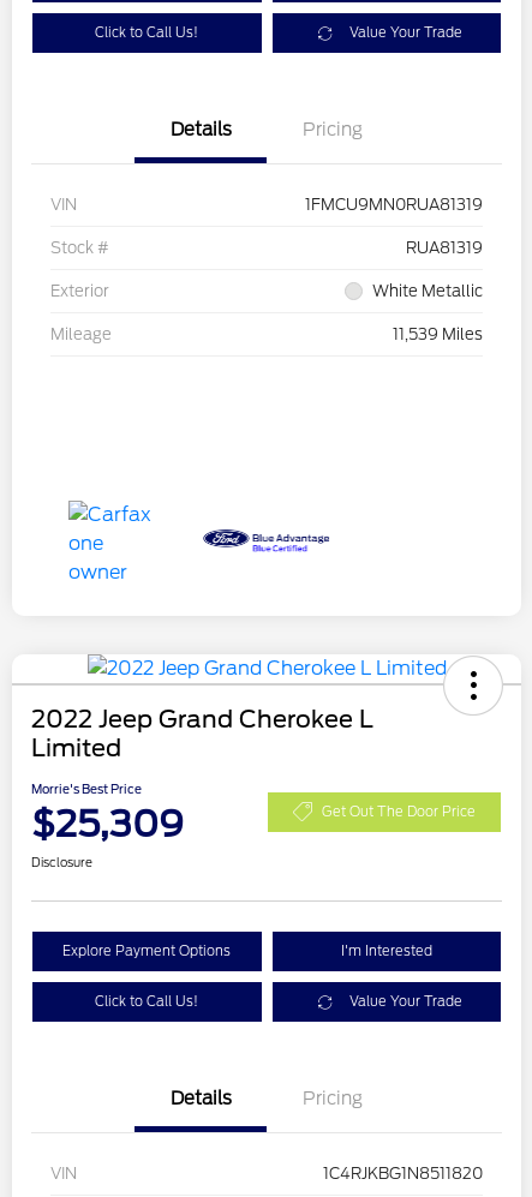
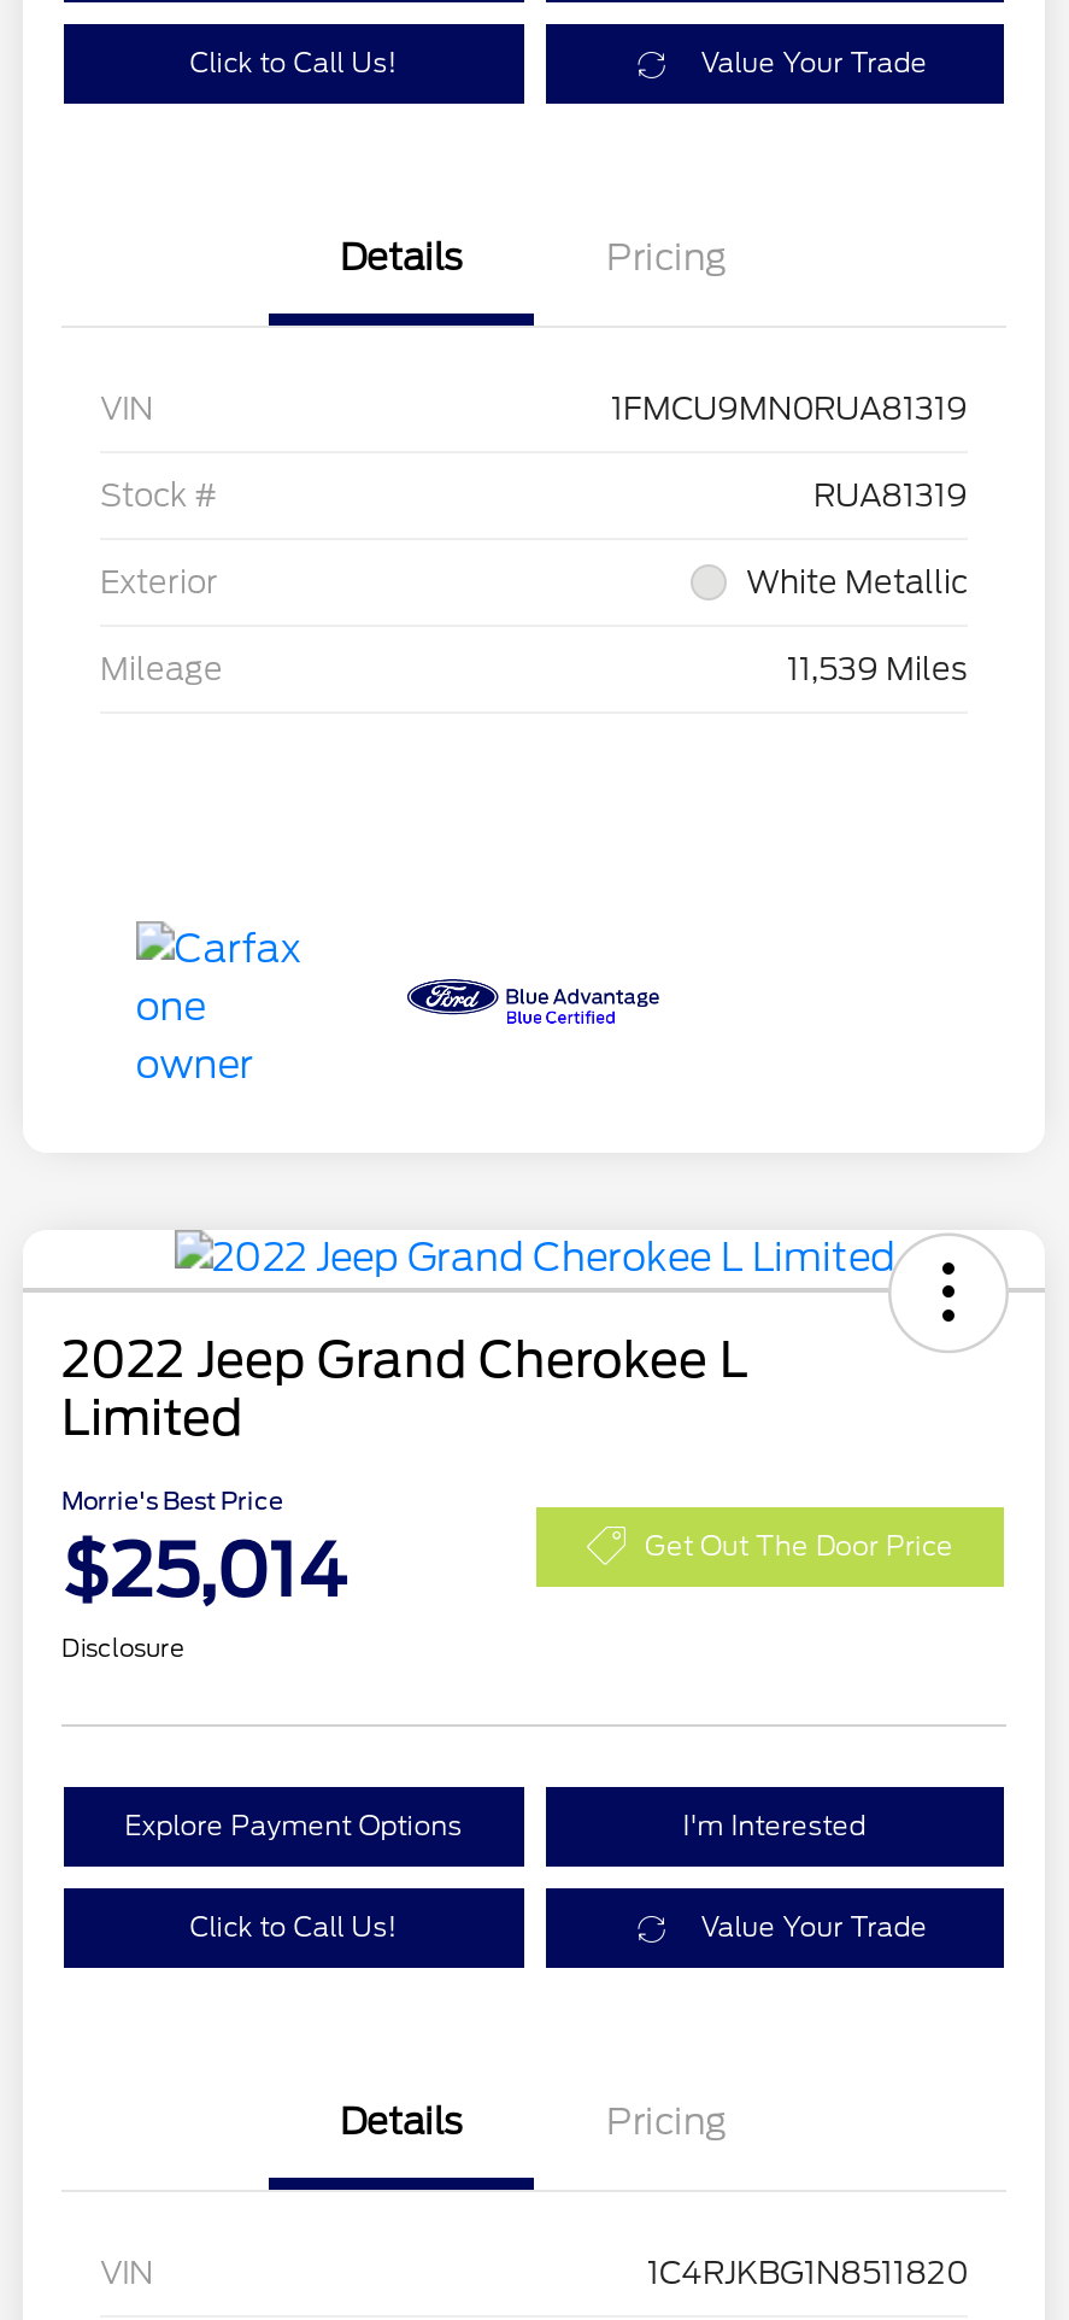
[31,802,184,845] $25,309 -> [61,1527,346,1614] $25,014

